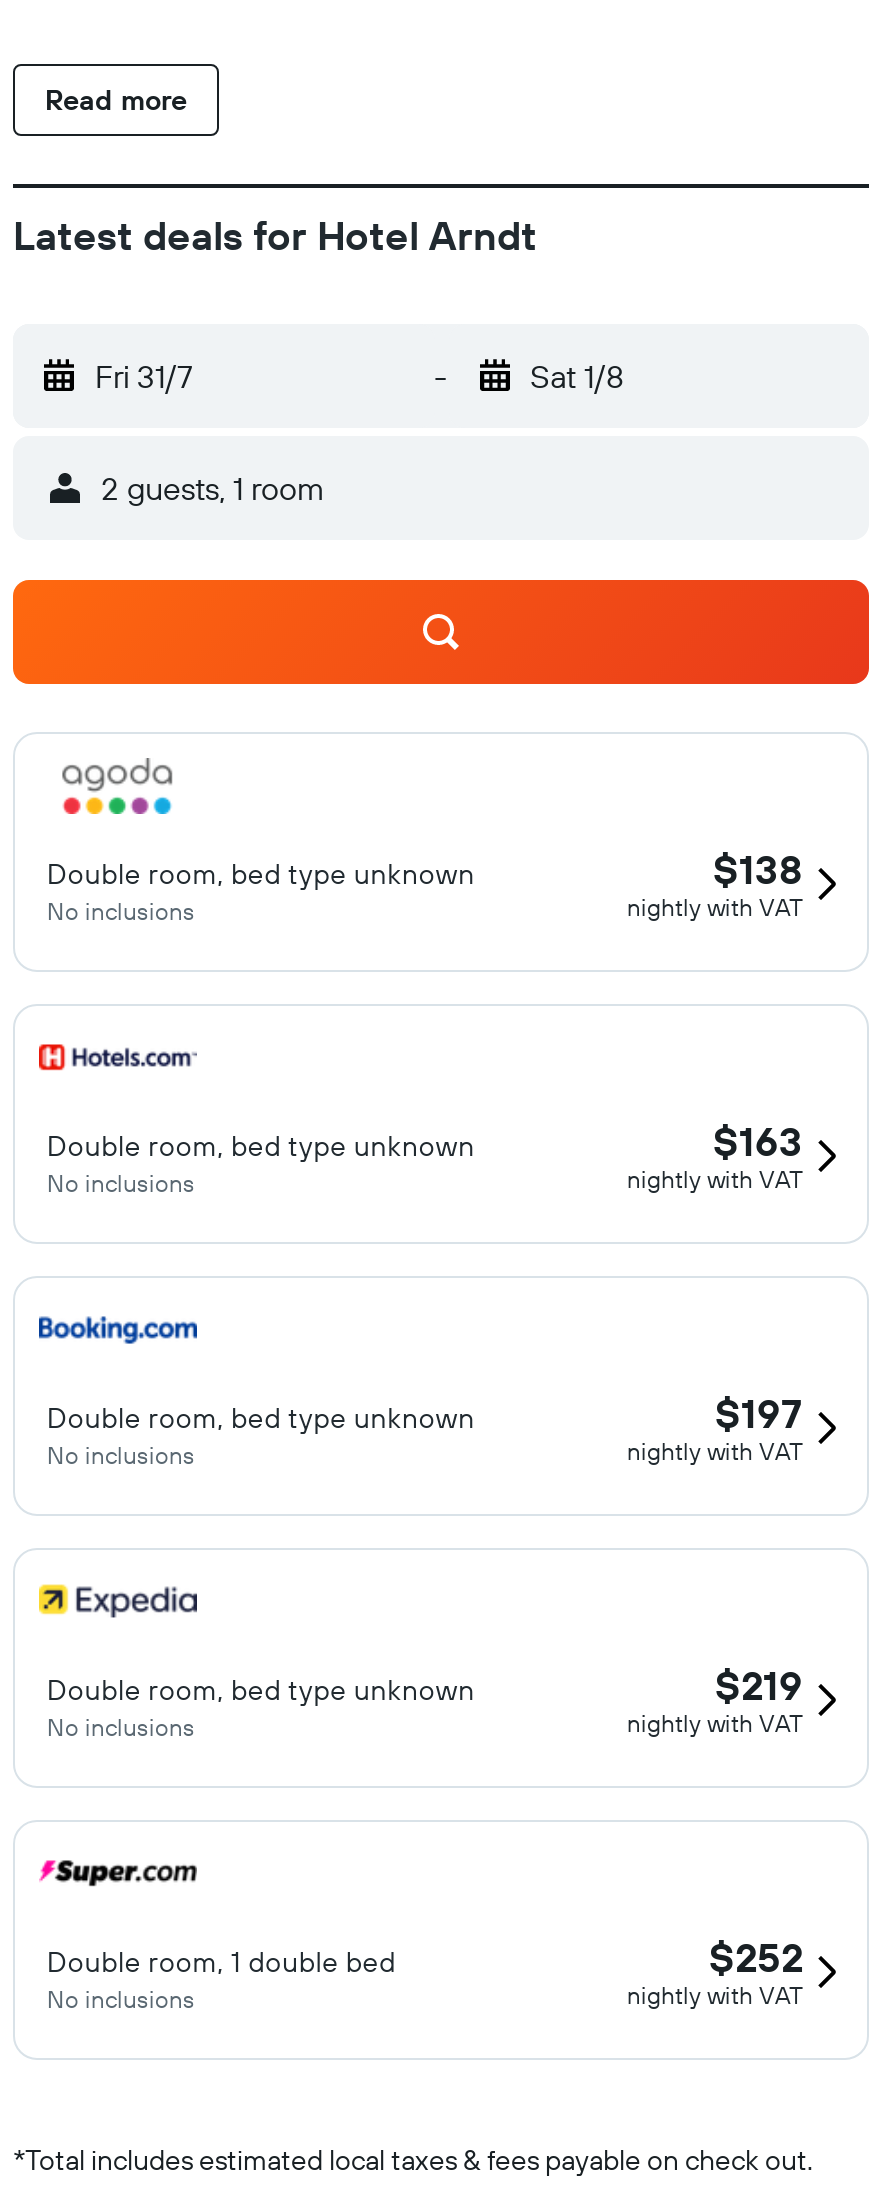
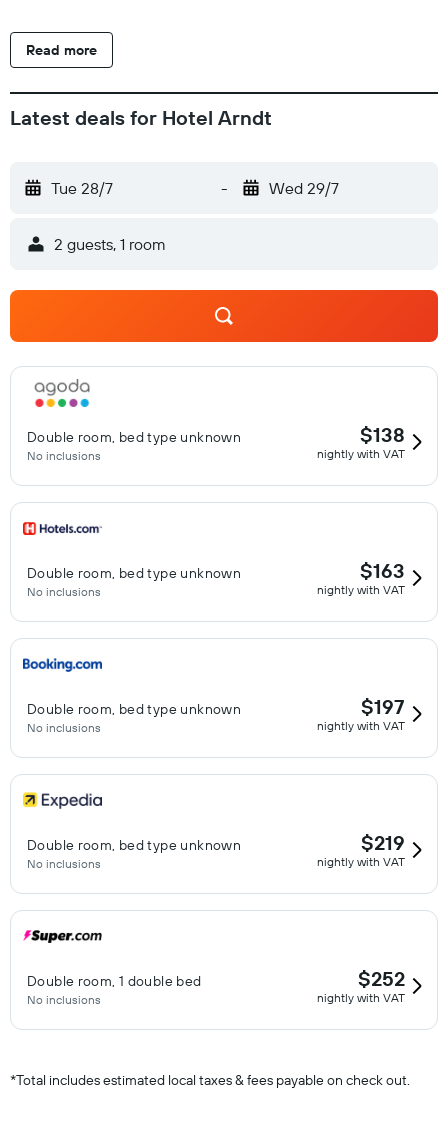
[95,356,193,396] Fri 31/7 -> [51,178,113,198] Tue 28/7
[530,356,624,396] Sat 1/8 -> [268,178,338,198] Wed 29/7

